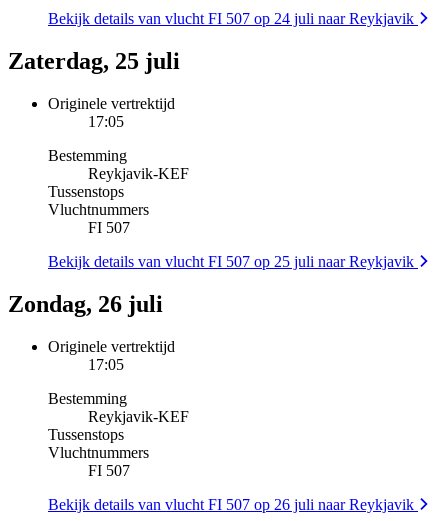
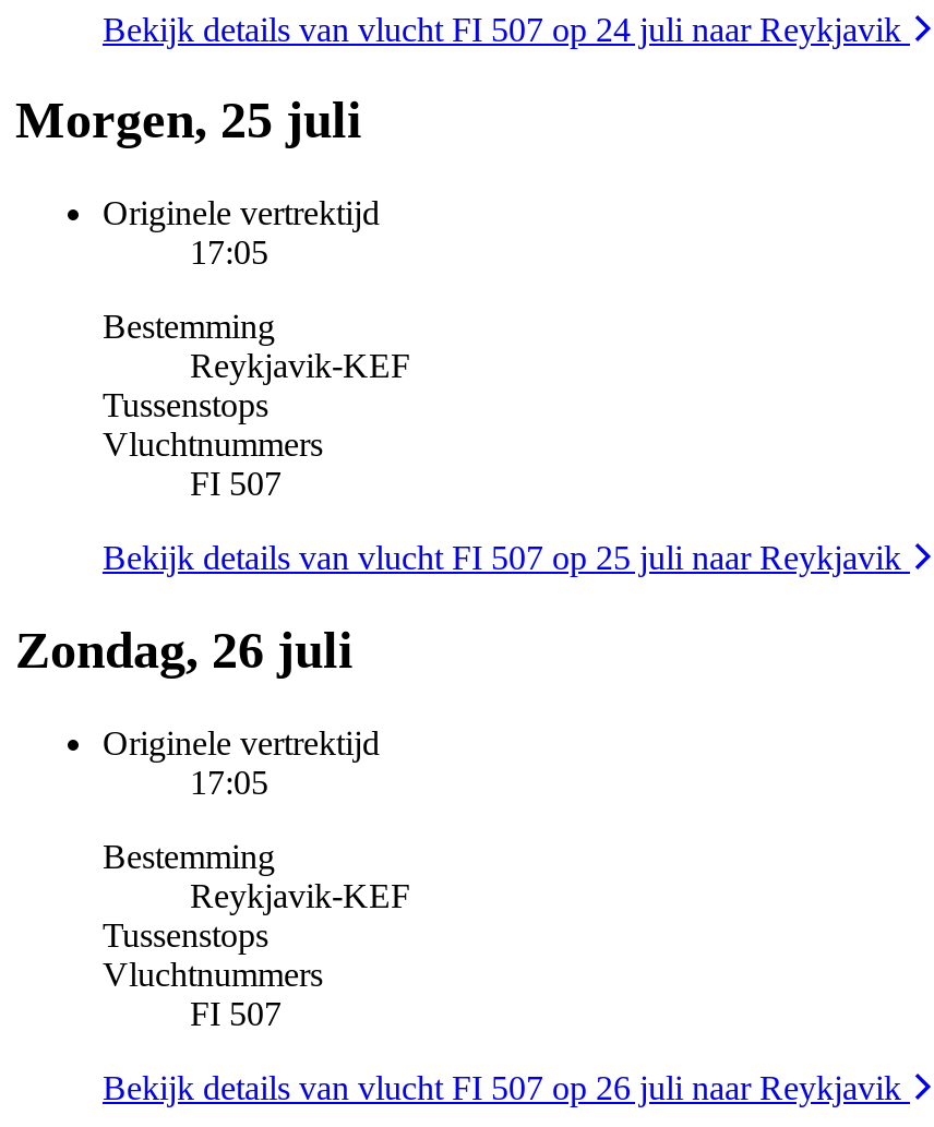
[8,48,180,74] Zaterdag, 25 juli -> [15,93,362,149] Morgen, 25 juli

